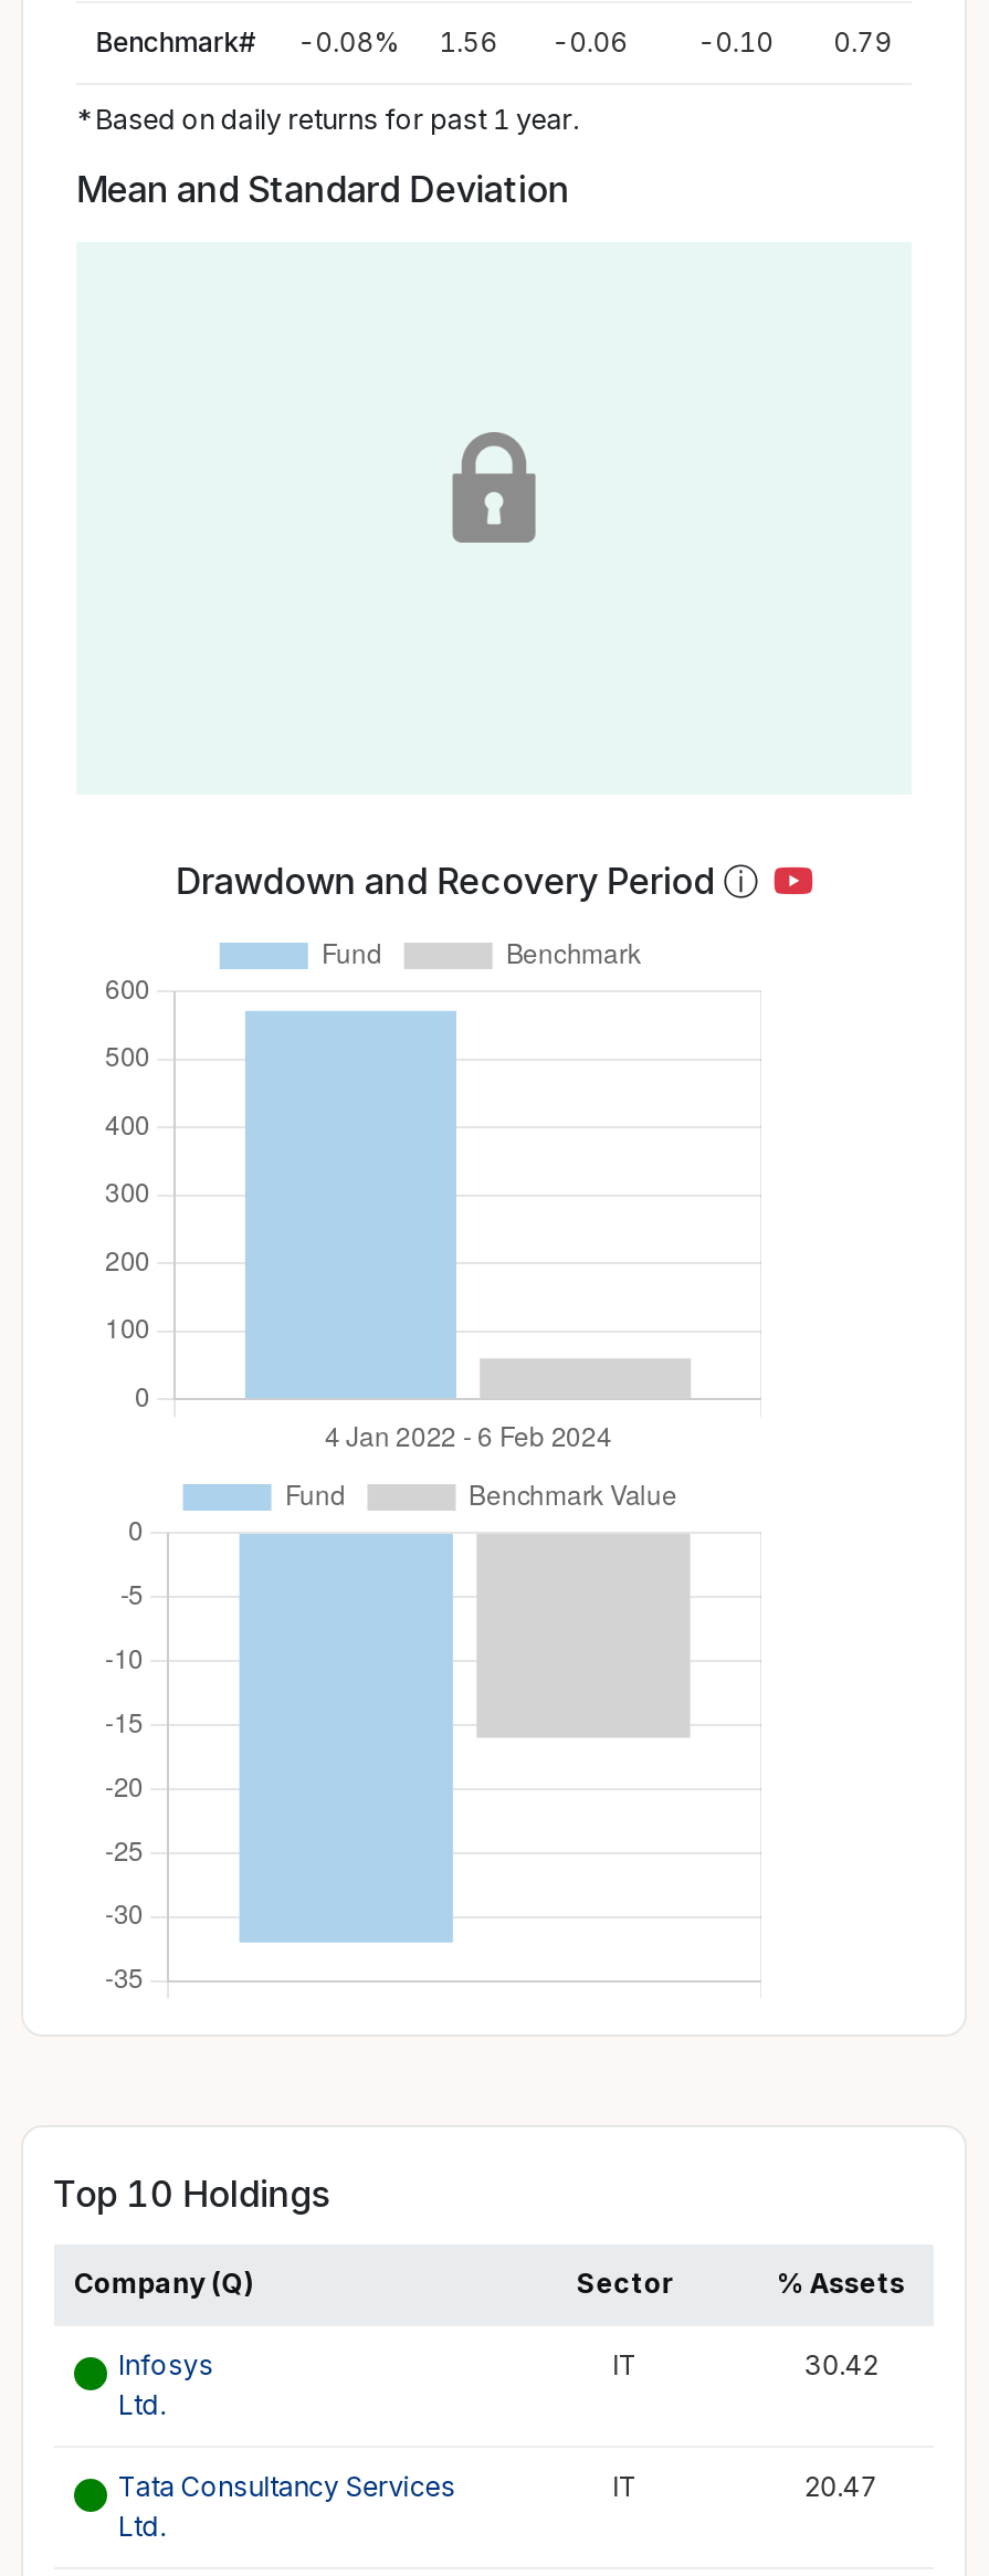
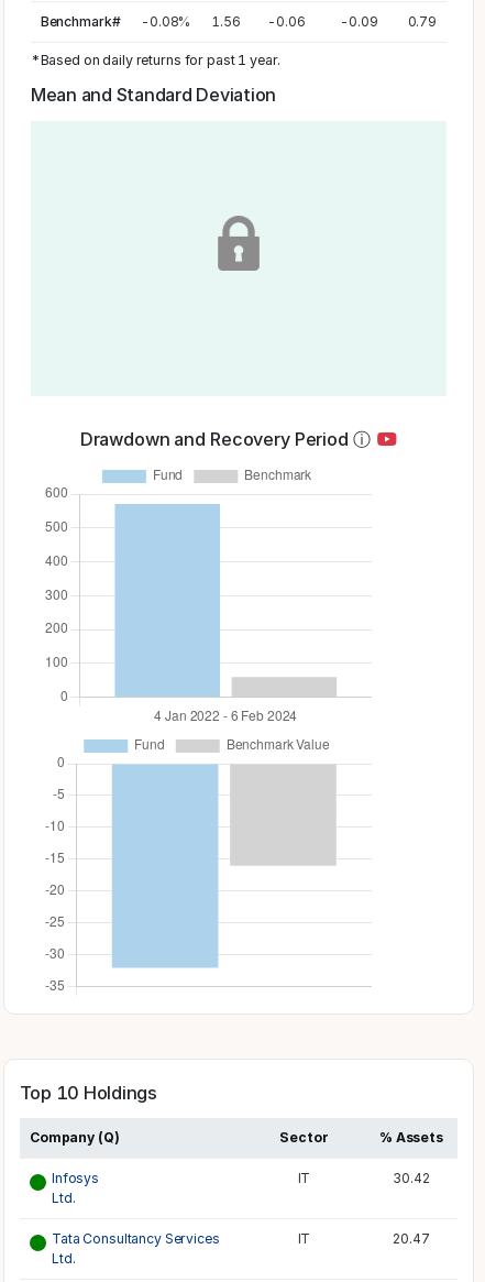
[697,25,892,58] -0.10 0.79 -> [340,13,437,29] -0.09 0.79

